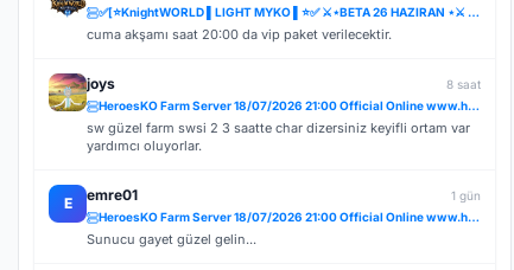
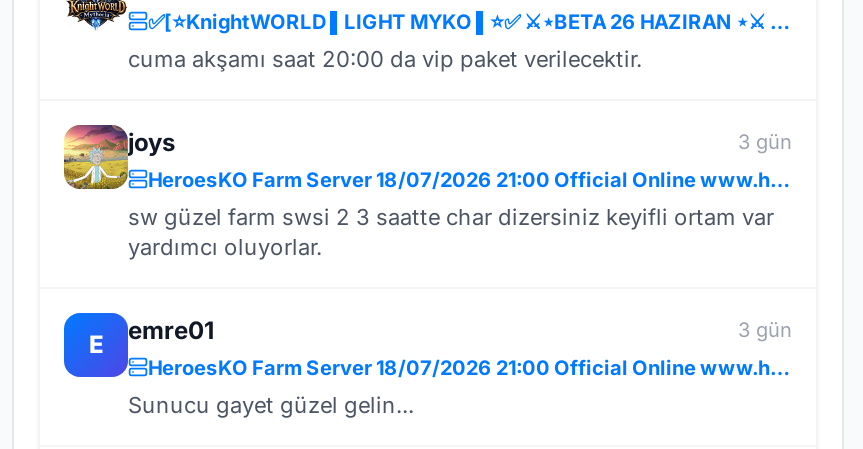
[446,76,481,91] 8 saat -> [738,129,792,153] 3 gün
[451,188,481,202] 1 gün -> [738,317,792,341] 3 gün

